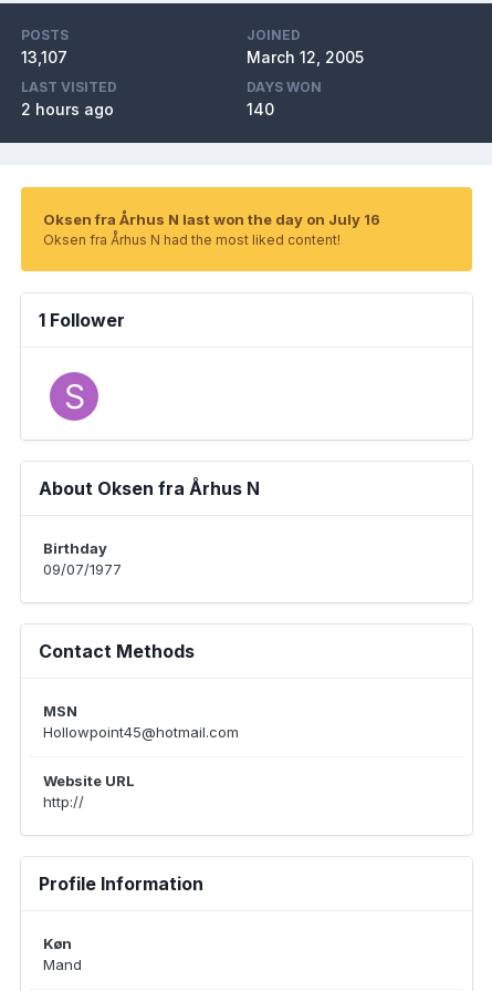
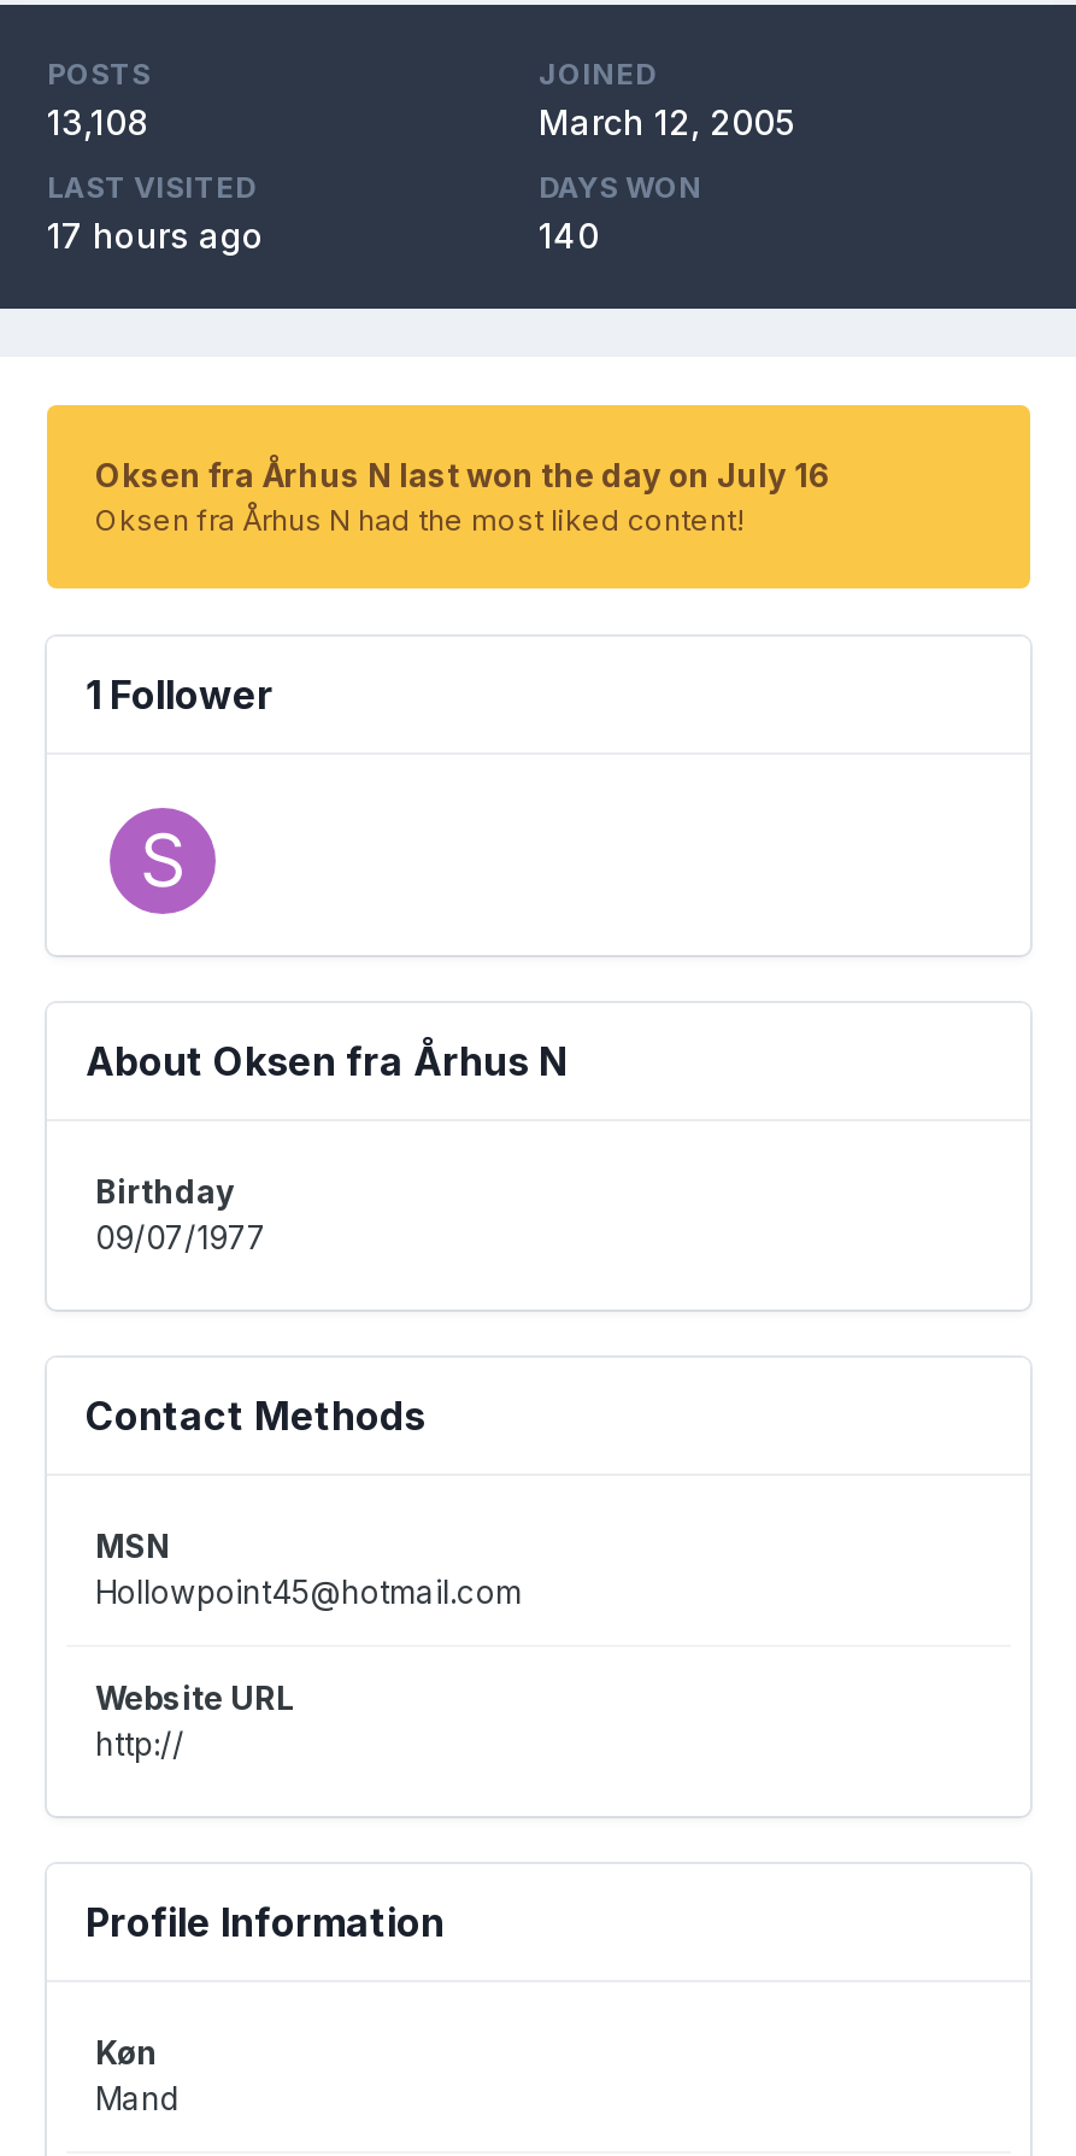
[21,48,67,66] 13,107 -> [47,101,148,142] 13,108
[21,100,114,118] 2 hours ago -> [47,215,264,256] 17 hours ago

